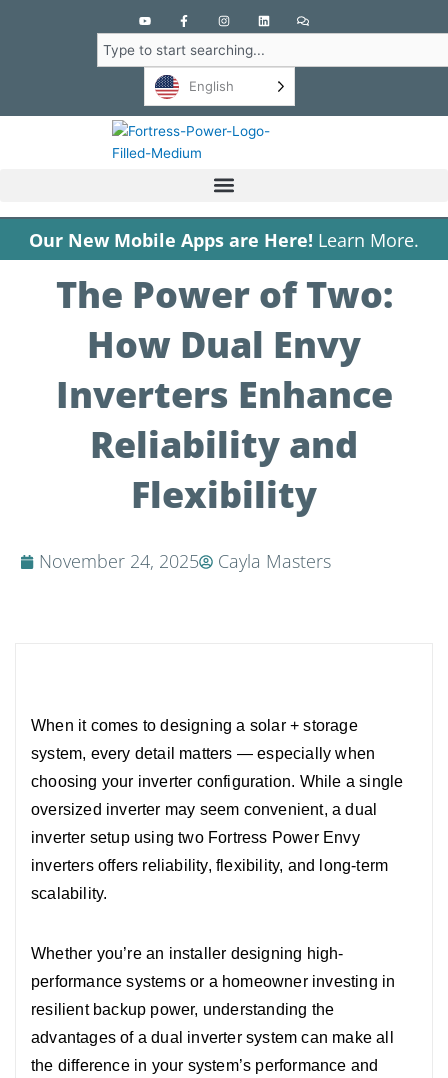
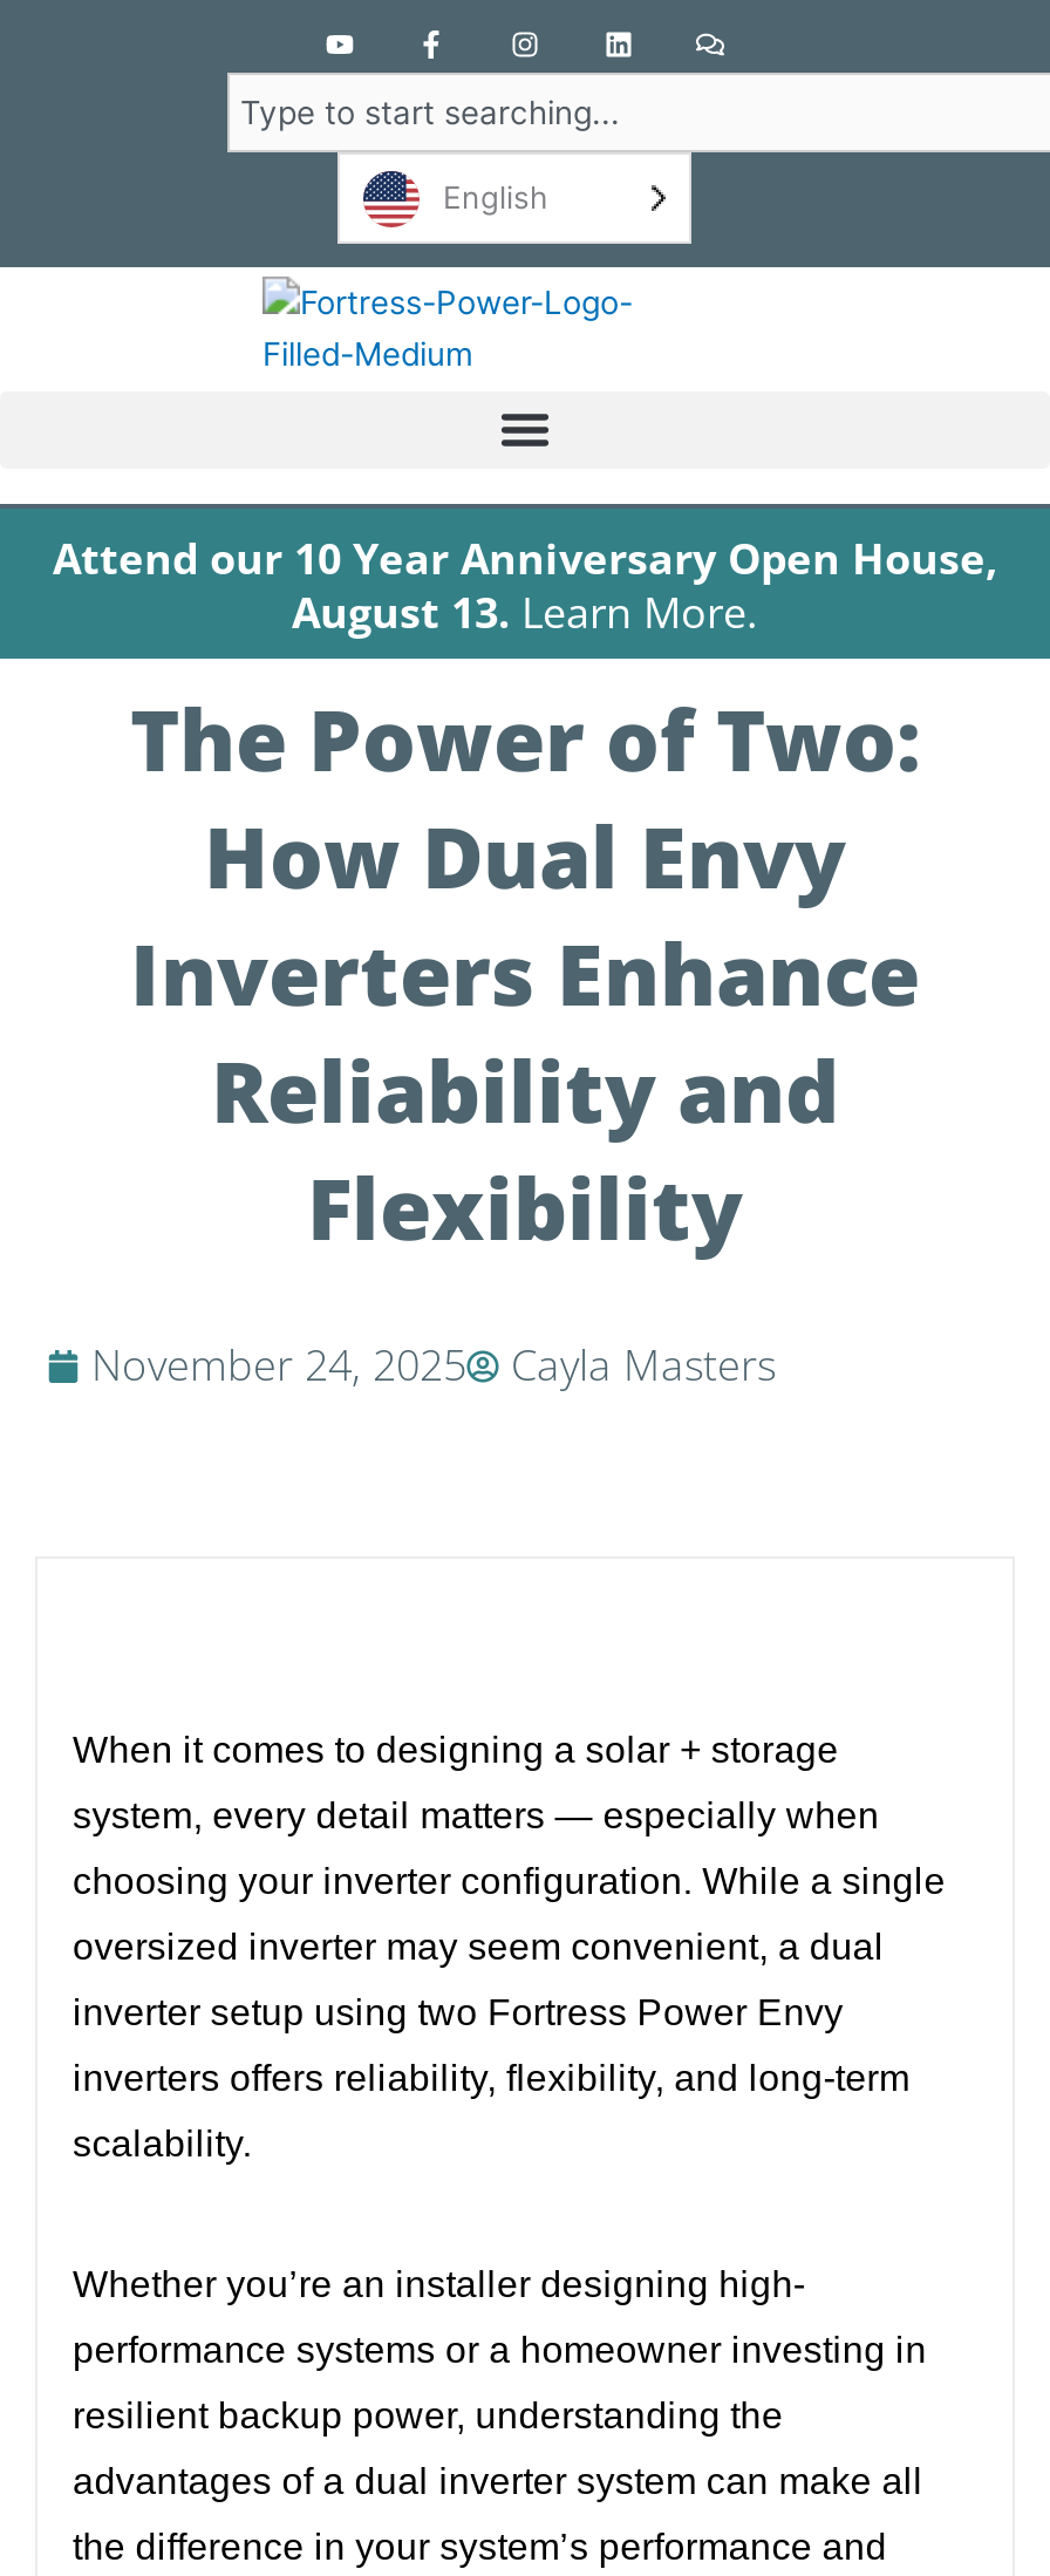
[29,228,419,252] Our New Mobile Apps are Here! Learn More. -> [53,529,997,639] Attend our 10 Year Anniversary Open House, | August 13. Learn More.

